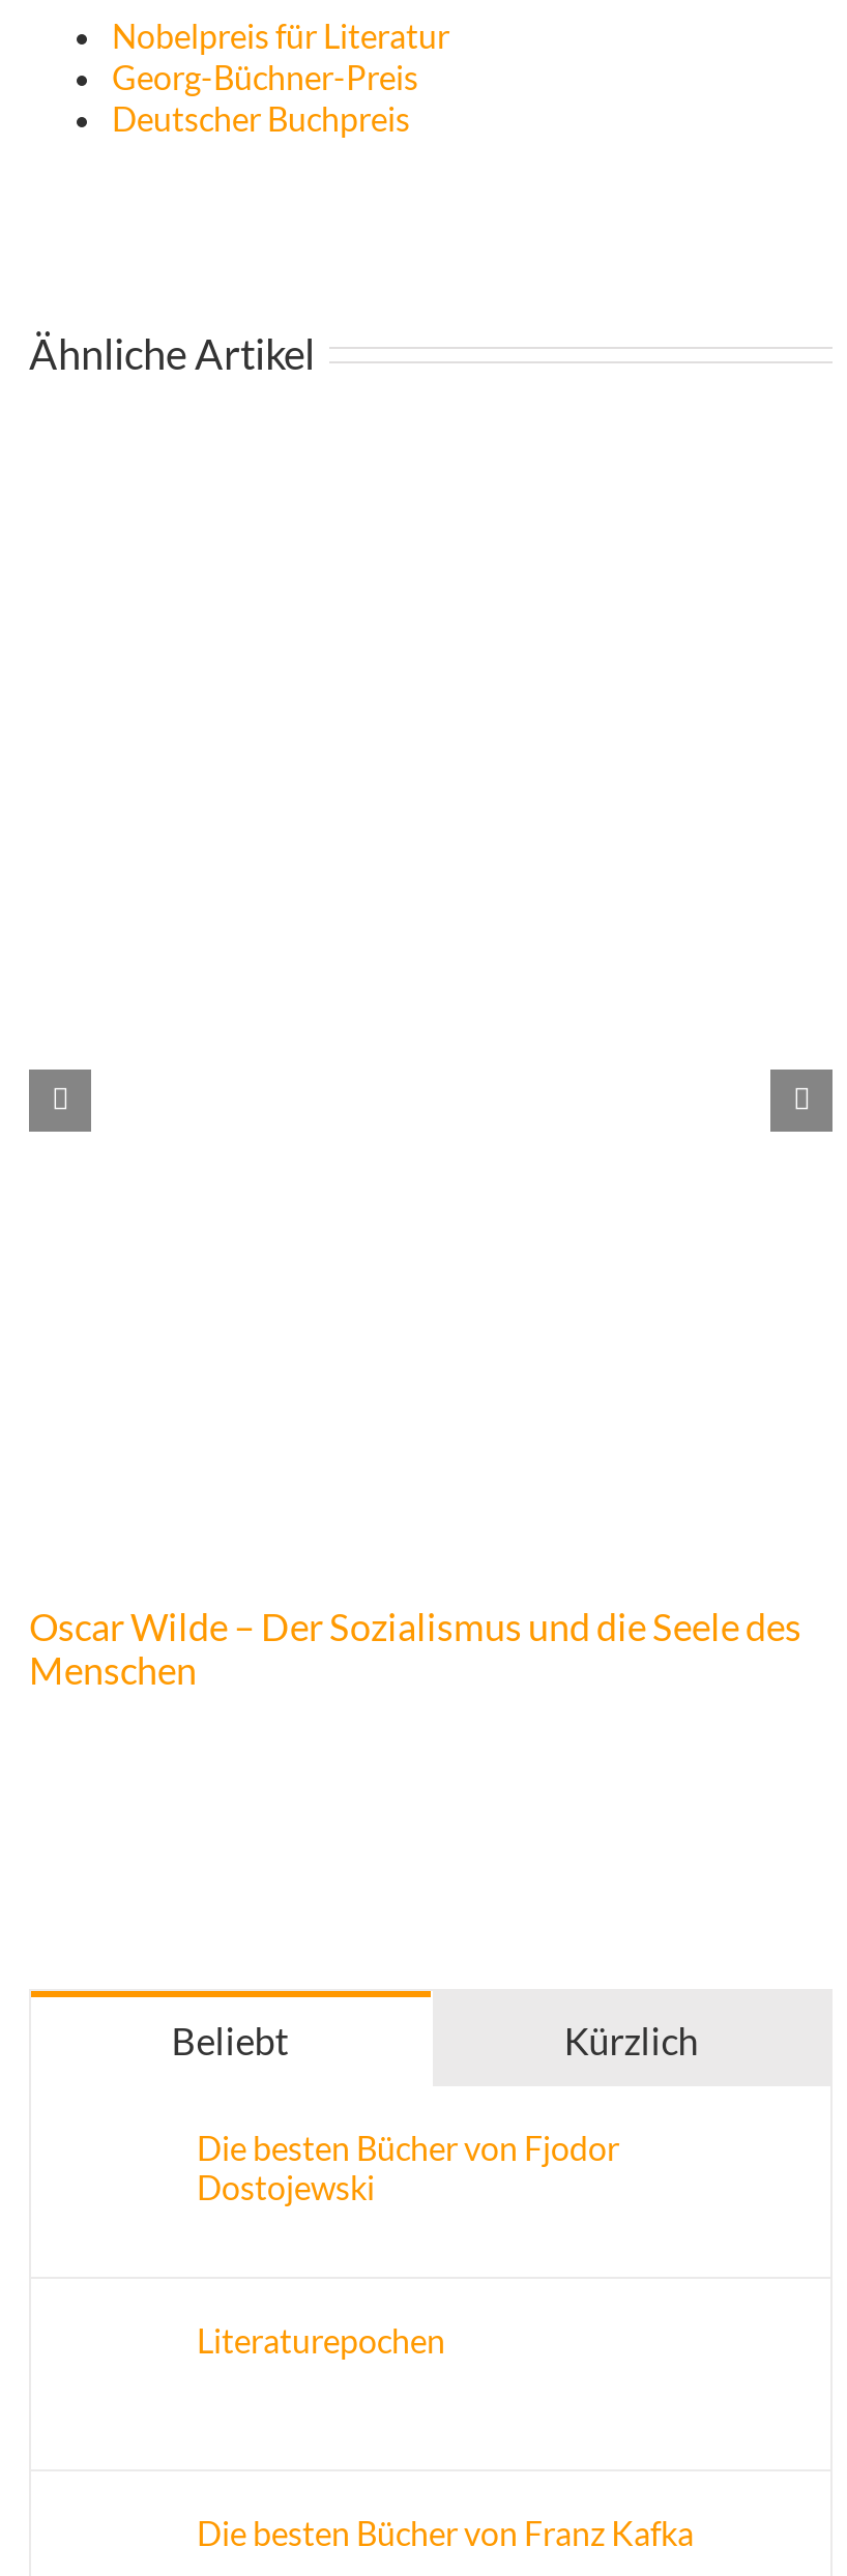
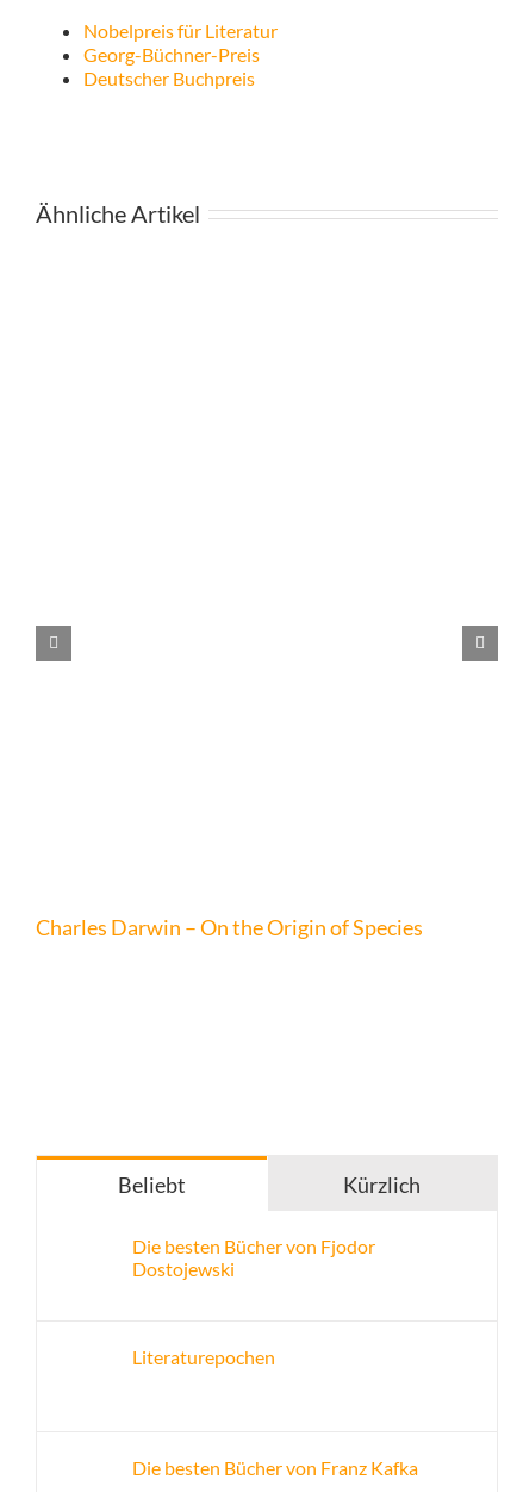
[29,1605,801,1694] Oscar Wilde – Der Sozialismus und die Seele des | Menschen -> [36,914,423,940] Charles Darwin – On the Origin of Species

